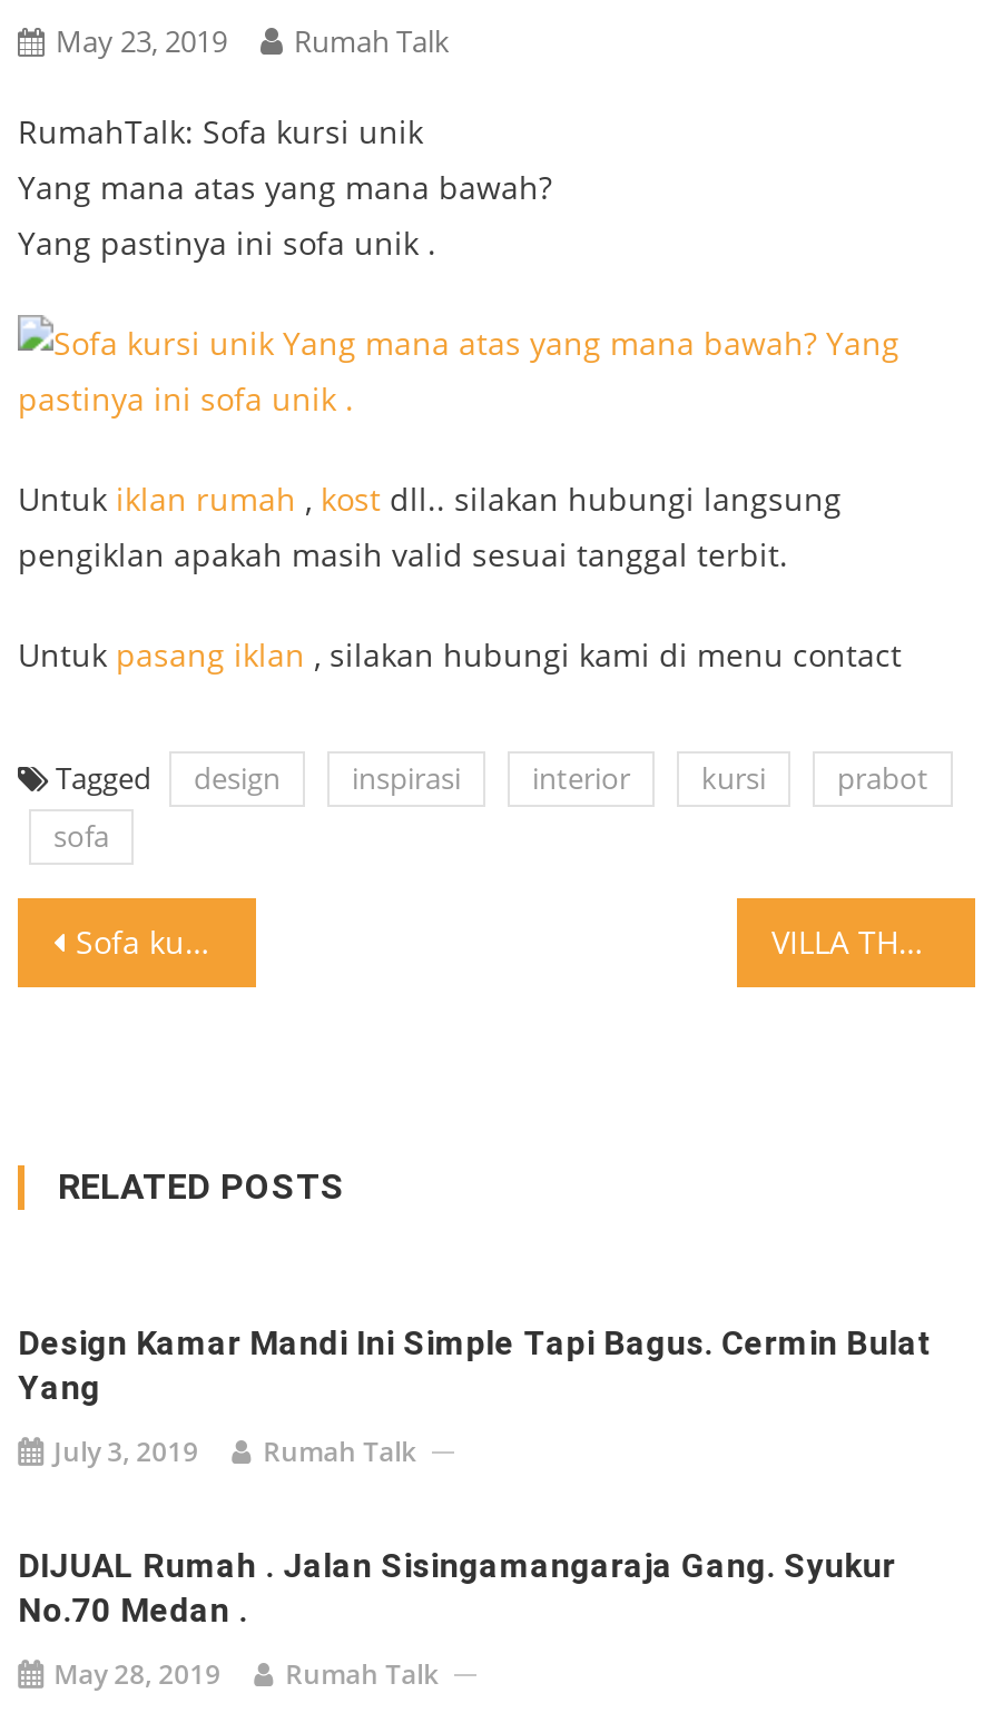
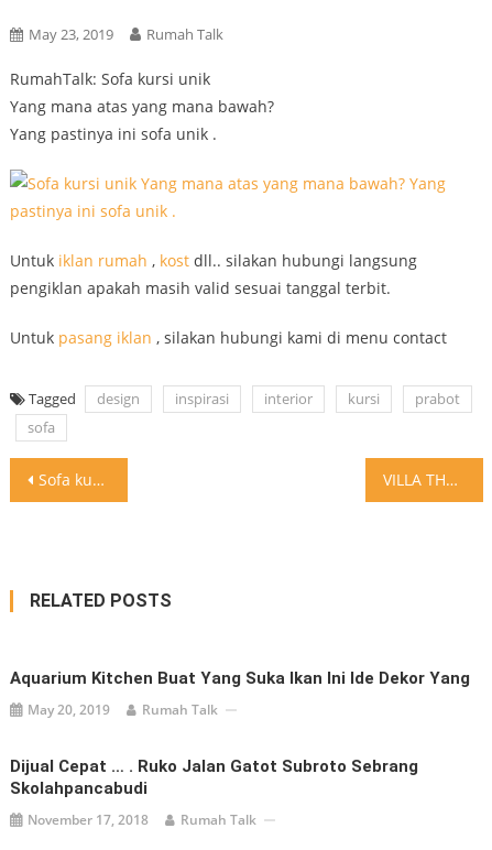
[18,1323,933,1408] Design Kamar Mandi Ini Simple Tapi Bagus. Cermin Bulat | Yang -> [10,668,470,688] Aquarium Kitchen Buat Yang Suka Ikan Ini Ide Dekor Yang
[54,1433,417,1470] July 3, 2019 Rumah Talk -> [28,700,218,719] May 20, 2019 Rumah Talk
[18,1546,895,1631] DIJUAL Rumah . Jalan Sisingamangaraja Gang. Syukur | No.70 Medan . -> [10,756,418,798] Dijual Cepat … . Ruko Jalan Gatot Subroto Sebrang | Skolahpancabudi
[54,1655,439,1693] May 28, 2019 Rumah Talk -> [28,810,257,829] November 17, 2018 Rumah Talk

